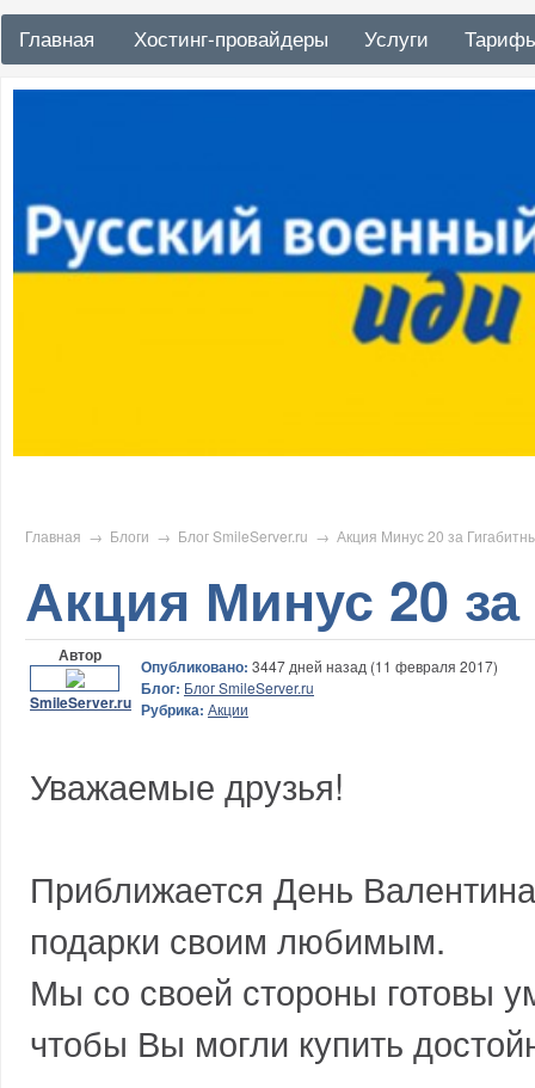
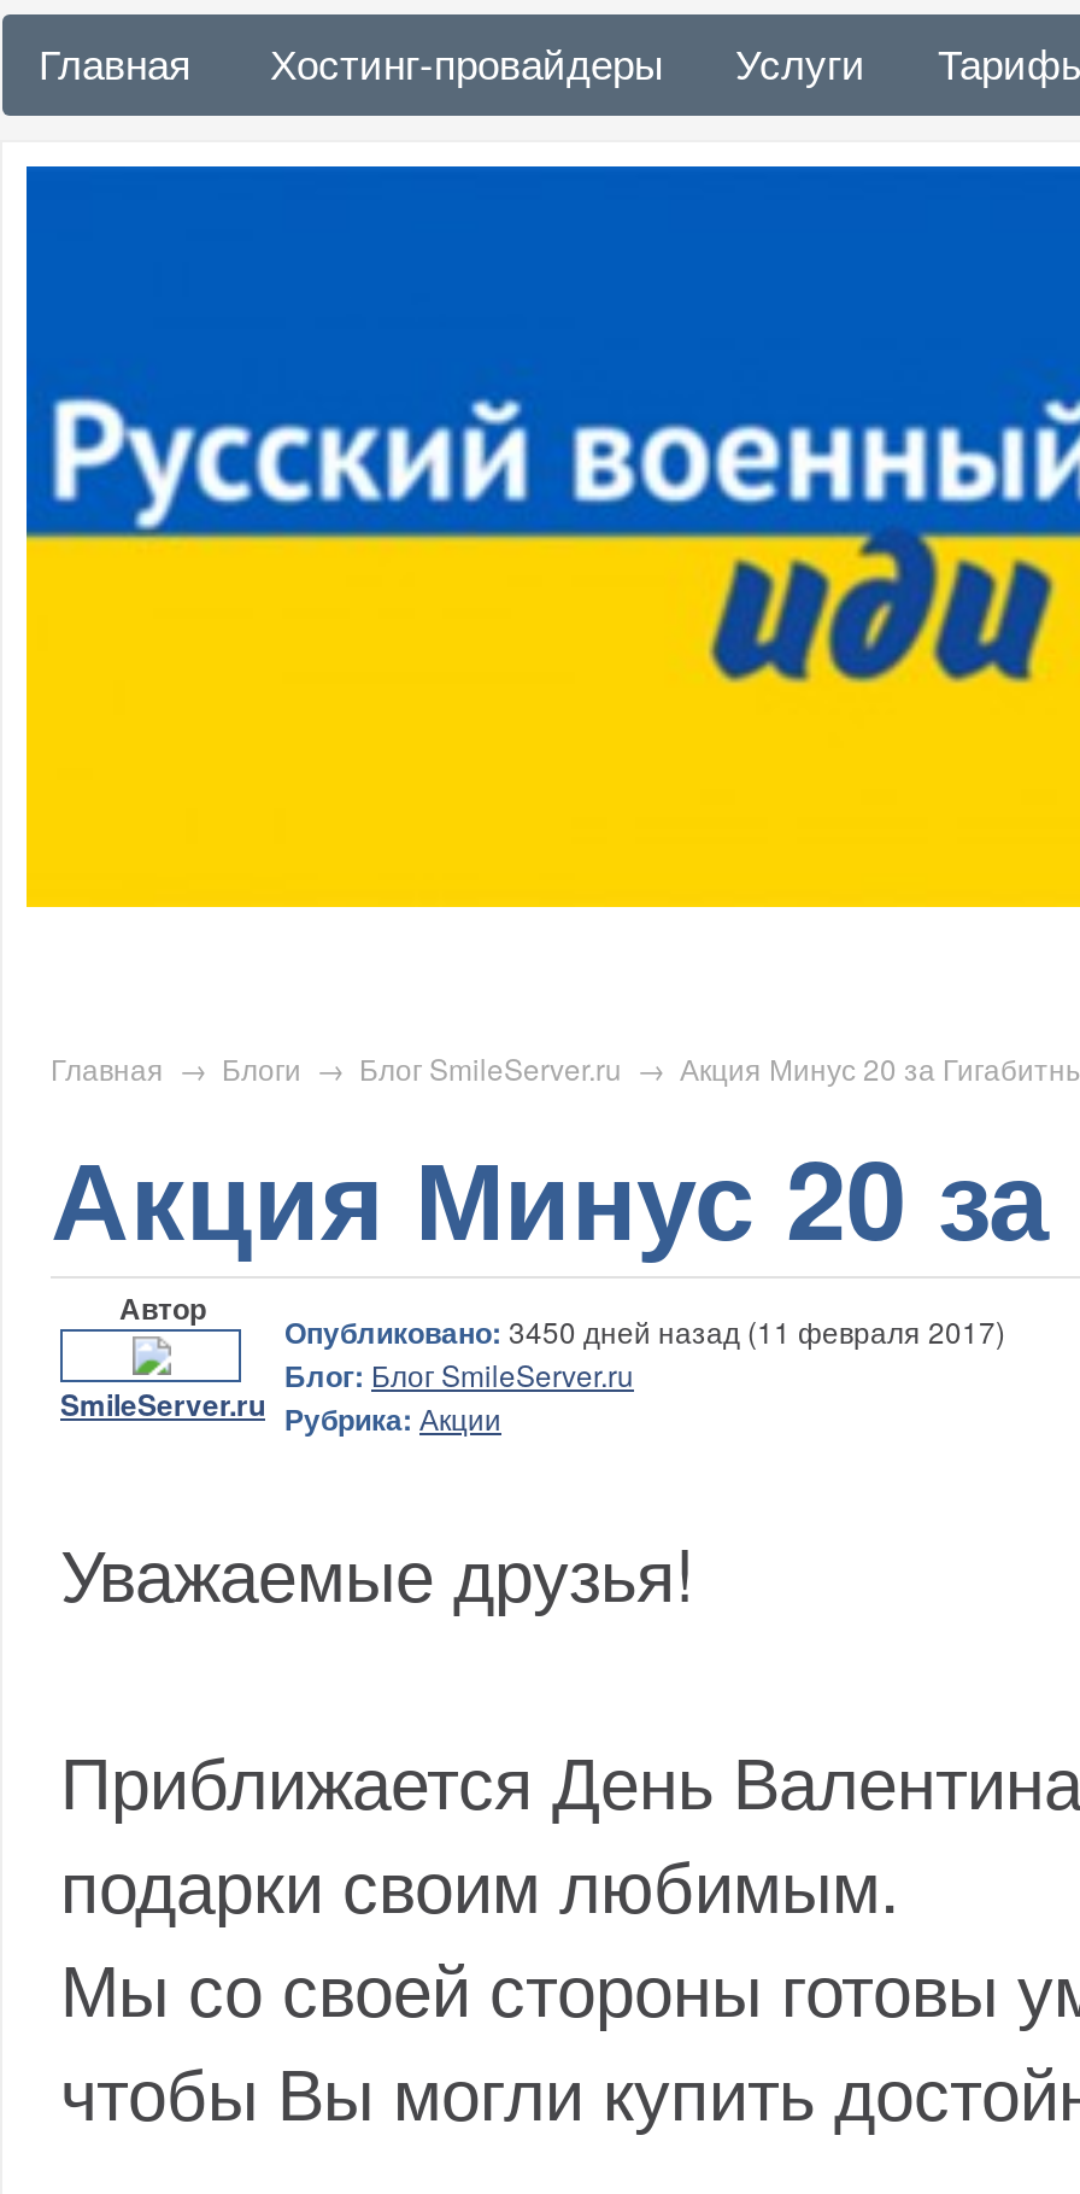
[141,656,498,677] Опубликовано: 3447 дней назад (11 февраля 2017) -> [284,1310,1005,1353] Опубликовано: 3450 дней назад (11 февраля 2017)

